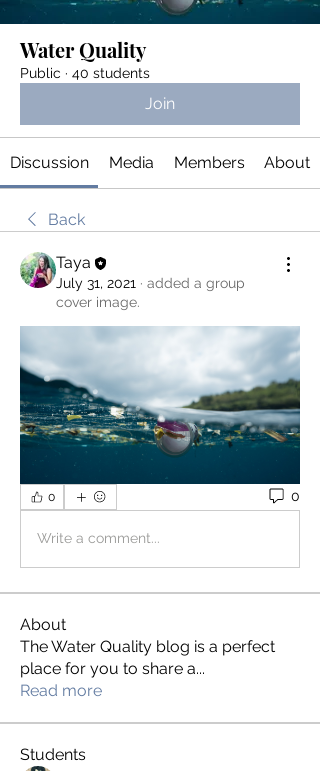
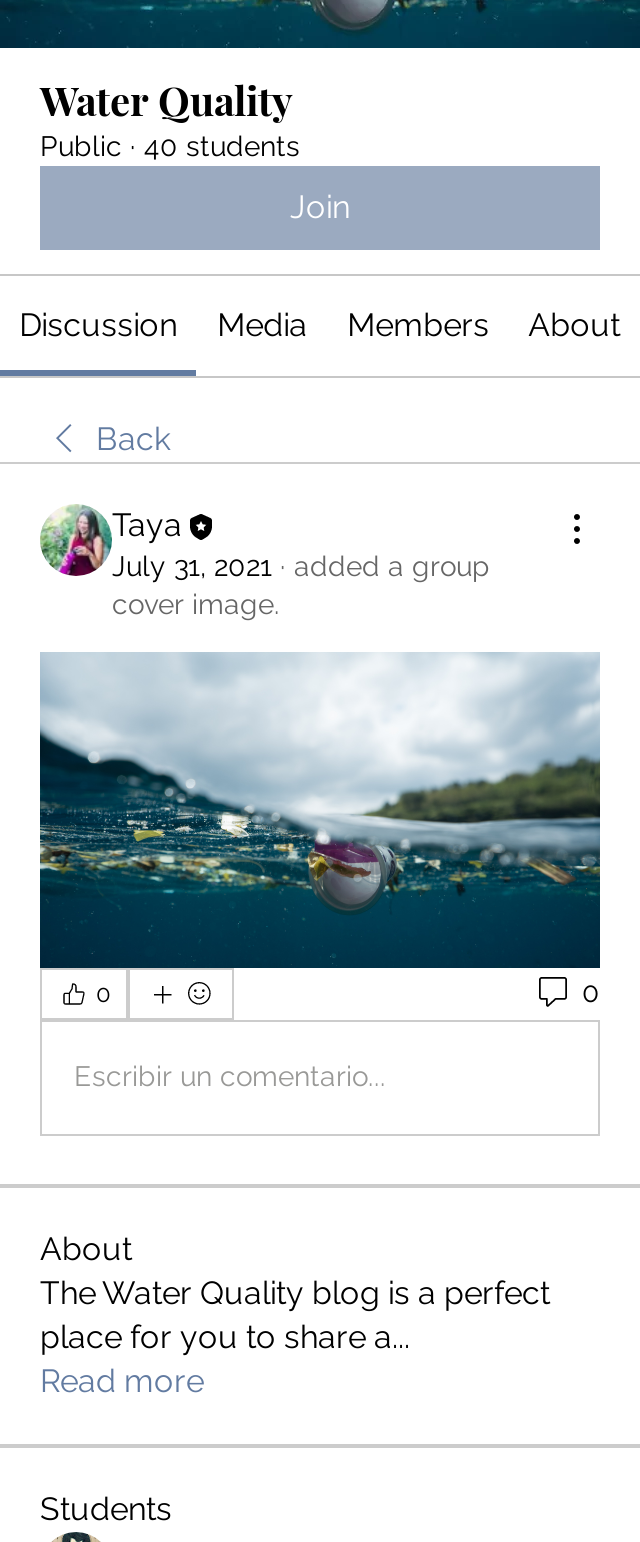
[37,530,160,546] Write a comment... -> [74,1060,386,1092] Escribir un comentario...

